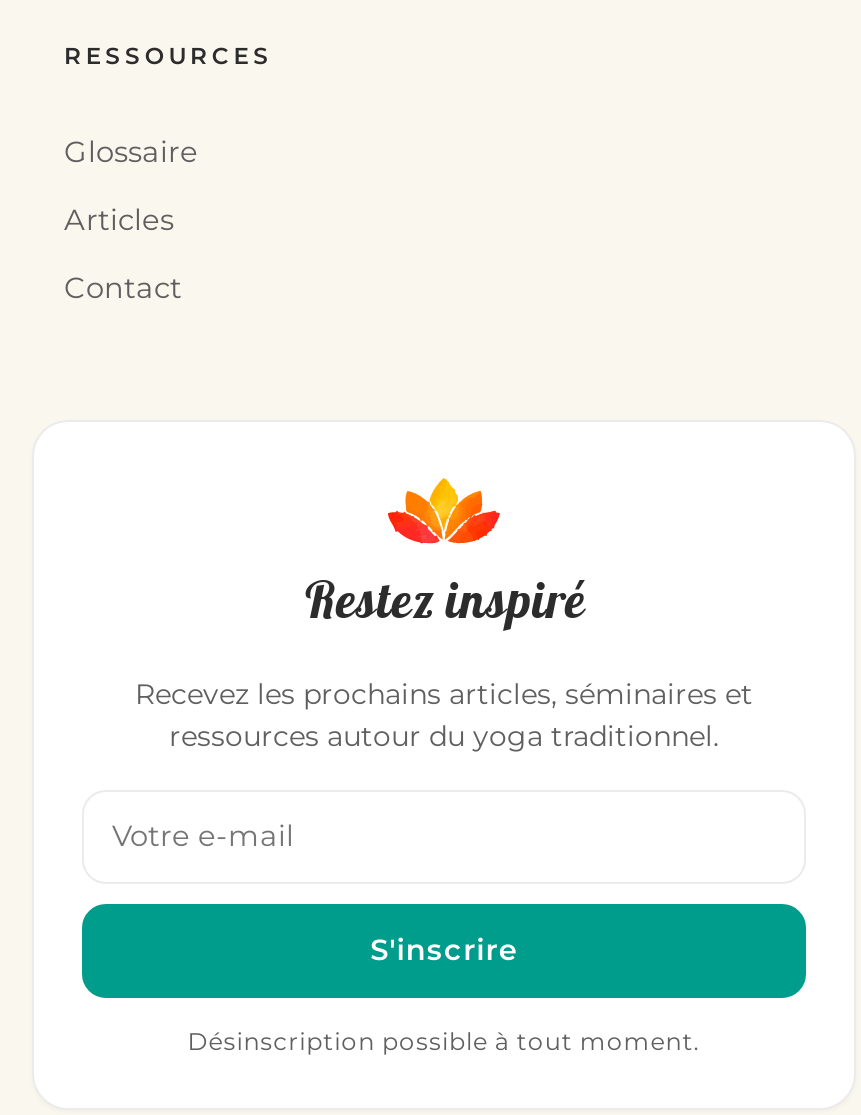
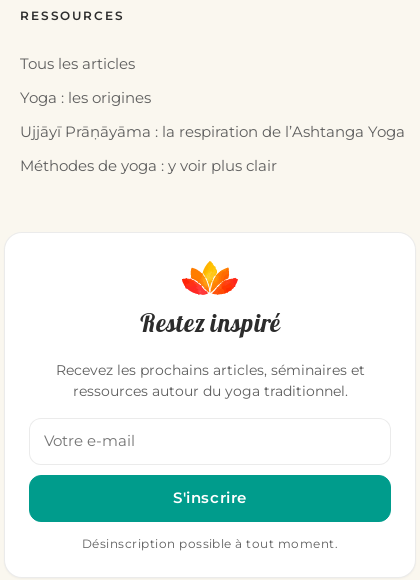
[64,134,198,306] Glossaire | Articles | Contact -> [20,55,405,175] Tous les articles | Yoga : les origines | Ujjāyī Prāṇāyāma : la respiration de l’Ashtanga Yoga | Méthodes de yoga : y voir plus clair

